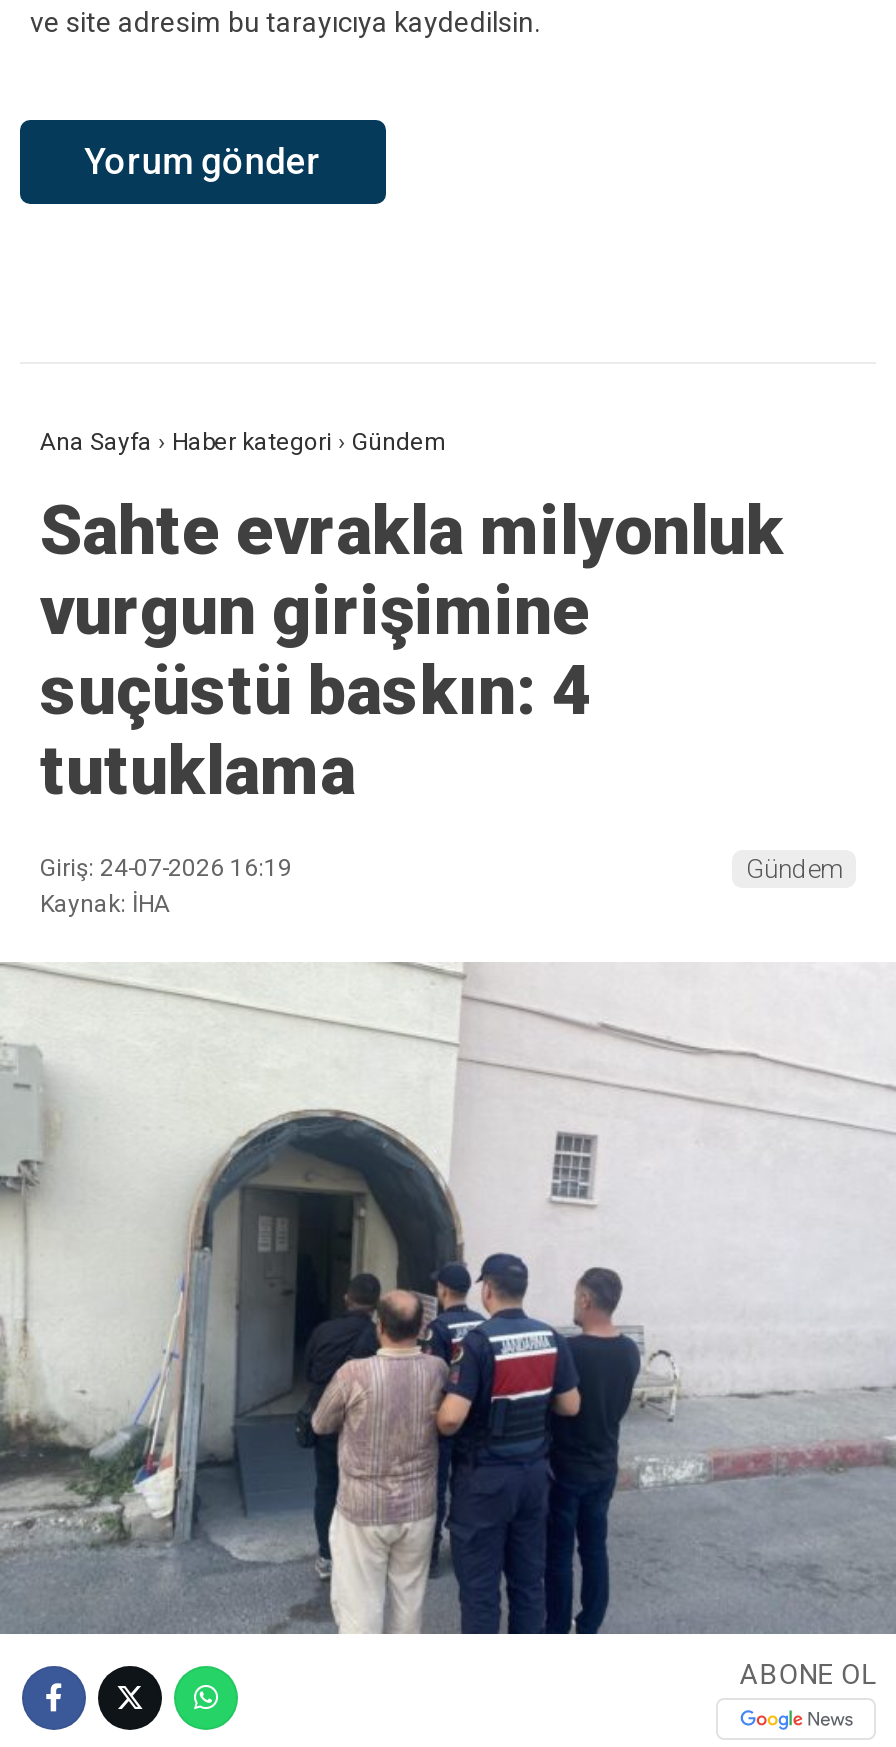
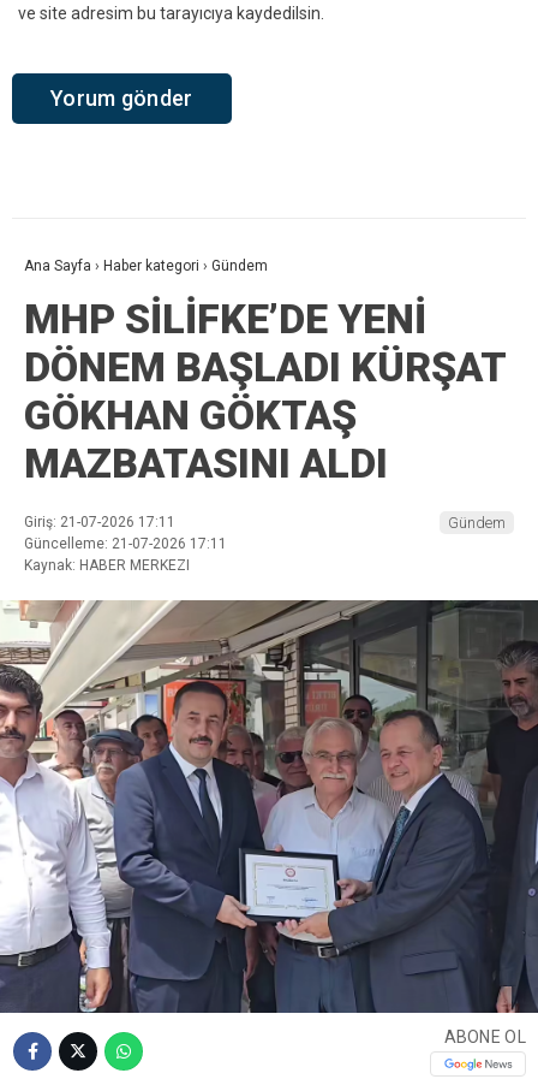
[40,489,784,809] Sahte evrakla milyonluk | vurgun girişimine | suçüstü baskın: 4 | tutuklama -> [24,294,506,487] MHP SİLİFKE’DE YENİ | DÖNEM BAŞLADI KÜRŞAT | GÖKHAN GÖKTAŞ | MAZBATASINI ALDI
[40,853,292,917] Giriş: 24-07-2026 16:19 | Kaynak: İHA -> [24,513,227,573] Giriş: 21-07-2026 17:11 | Güncelleme: 21-07-2026 17:11 | Kaynak: HABER MERKEZI
[6,962,890,1636] [image] -> [4,599,534,1014] [image]

